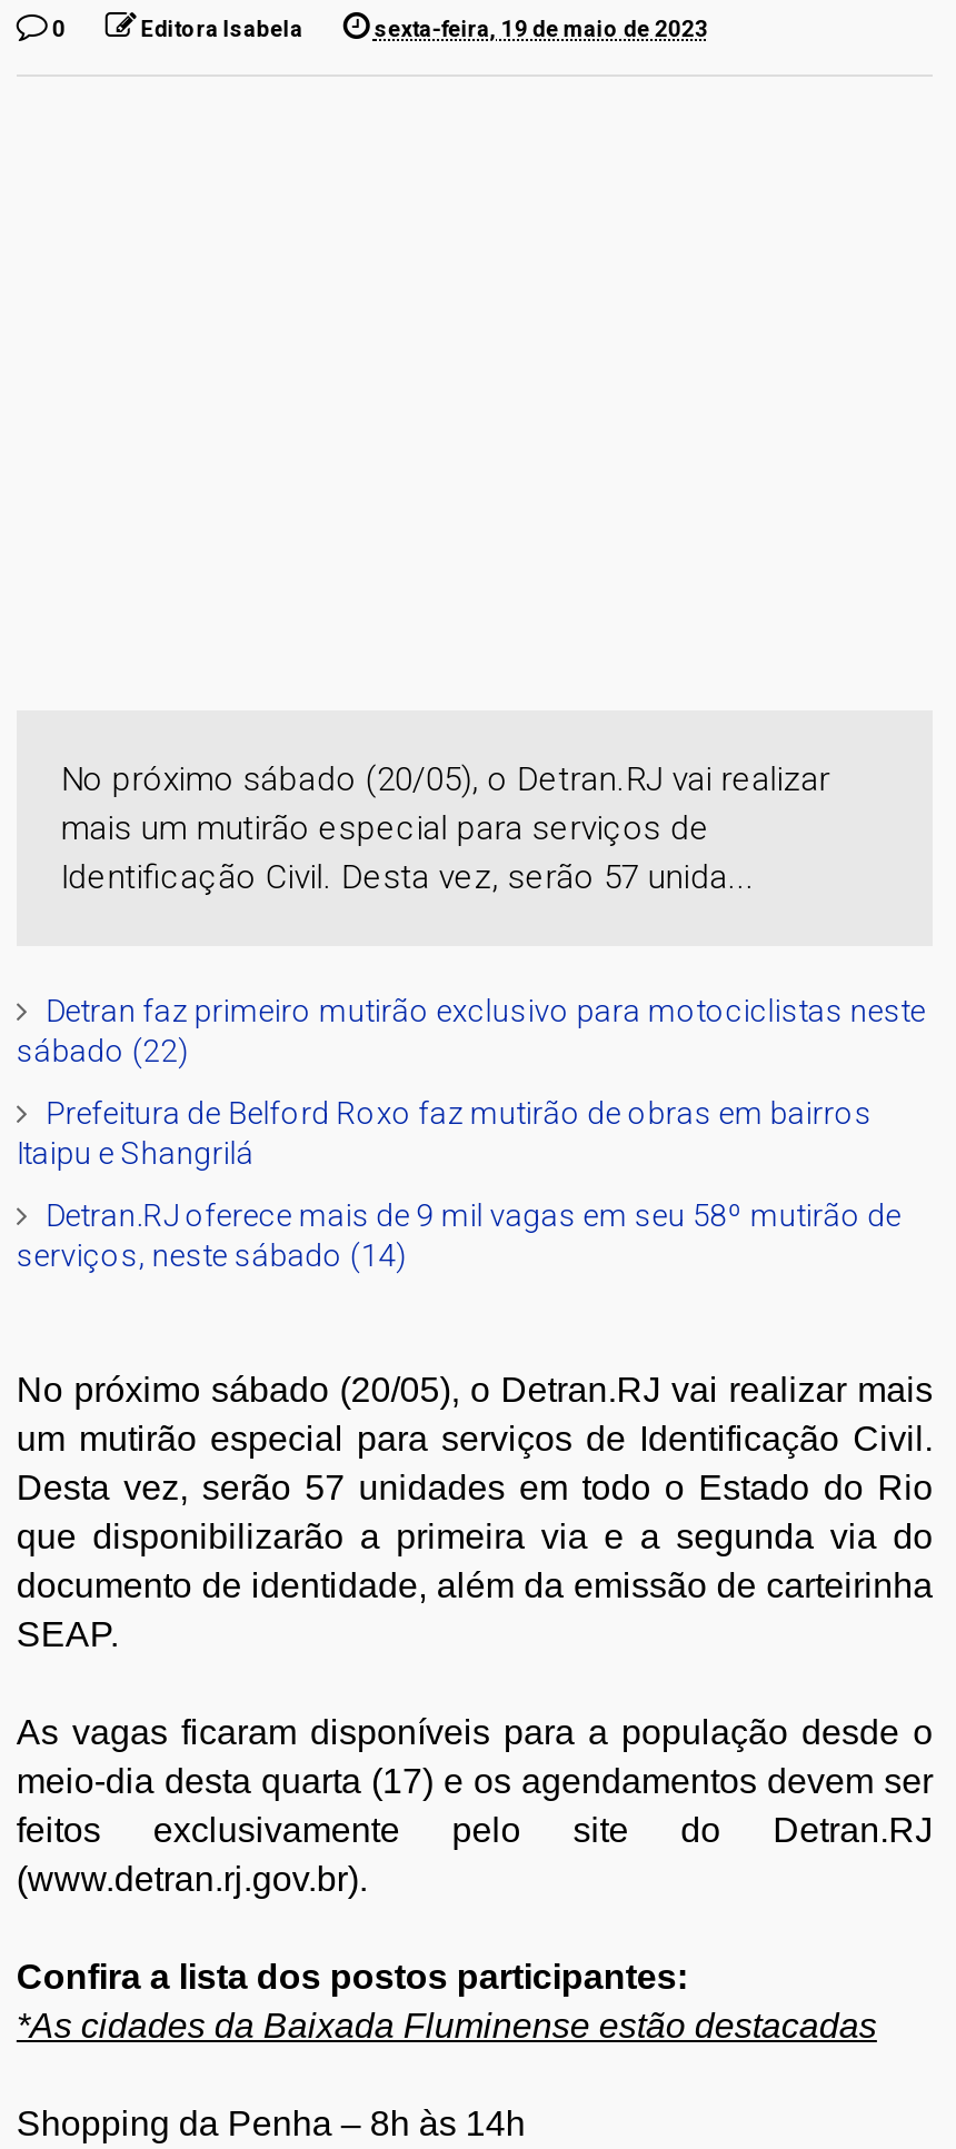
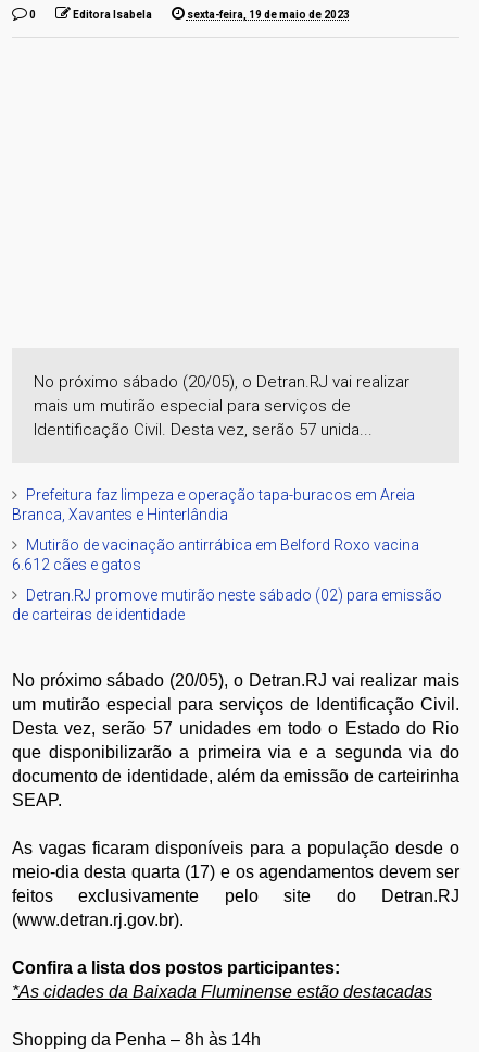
[16,992,926,1068] Detran faz primeiro mutirão exclusivo para motociclistas neste | sábado (22) -> [12,486,415,523] Prefeitura faz limpeza e operação tapa-buracos em Areia | Branca, Xavantes e Hinterlândia
[16,1094,872,1170] Prefeitura de Belford Roxo faz mutirão de obras em bairros | Itaipu e Shangrilá -> [12,536,419,573] Mutirão de vacinação antirrábica em Belford Roxo vacina | 6.612 cães e gatos
[16,1197,901,1272] Detran.RJ oferece mais de 9 mil vagas em seu 58º mutirão de | serviços, neste sábado (14) -> [12,586,442,623] Detran.RJ promove mutirão neste sábado (02) para emissão | de carteiras de identidade

